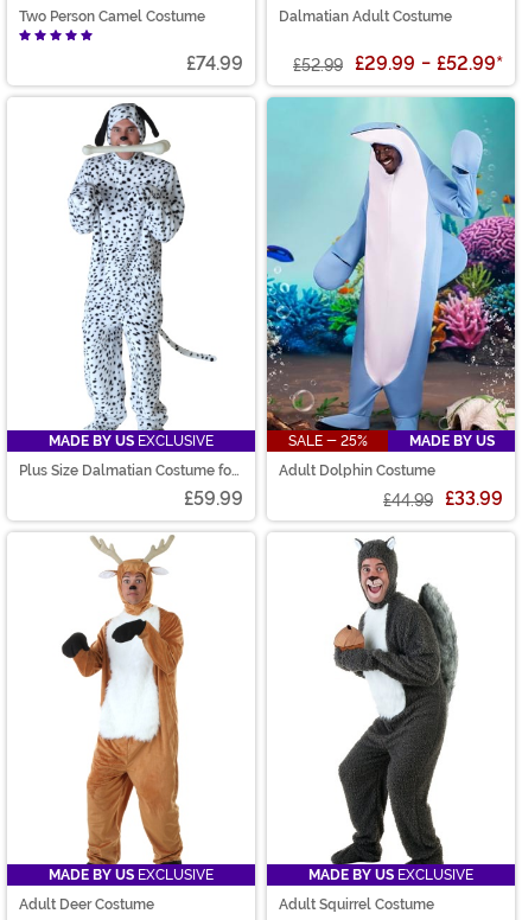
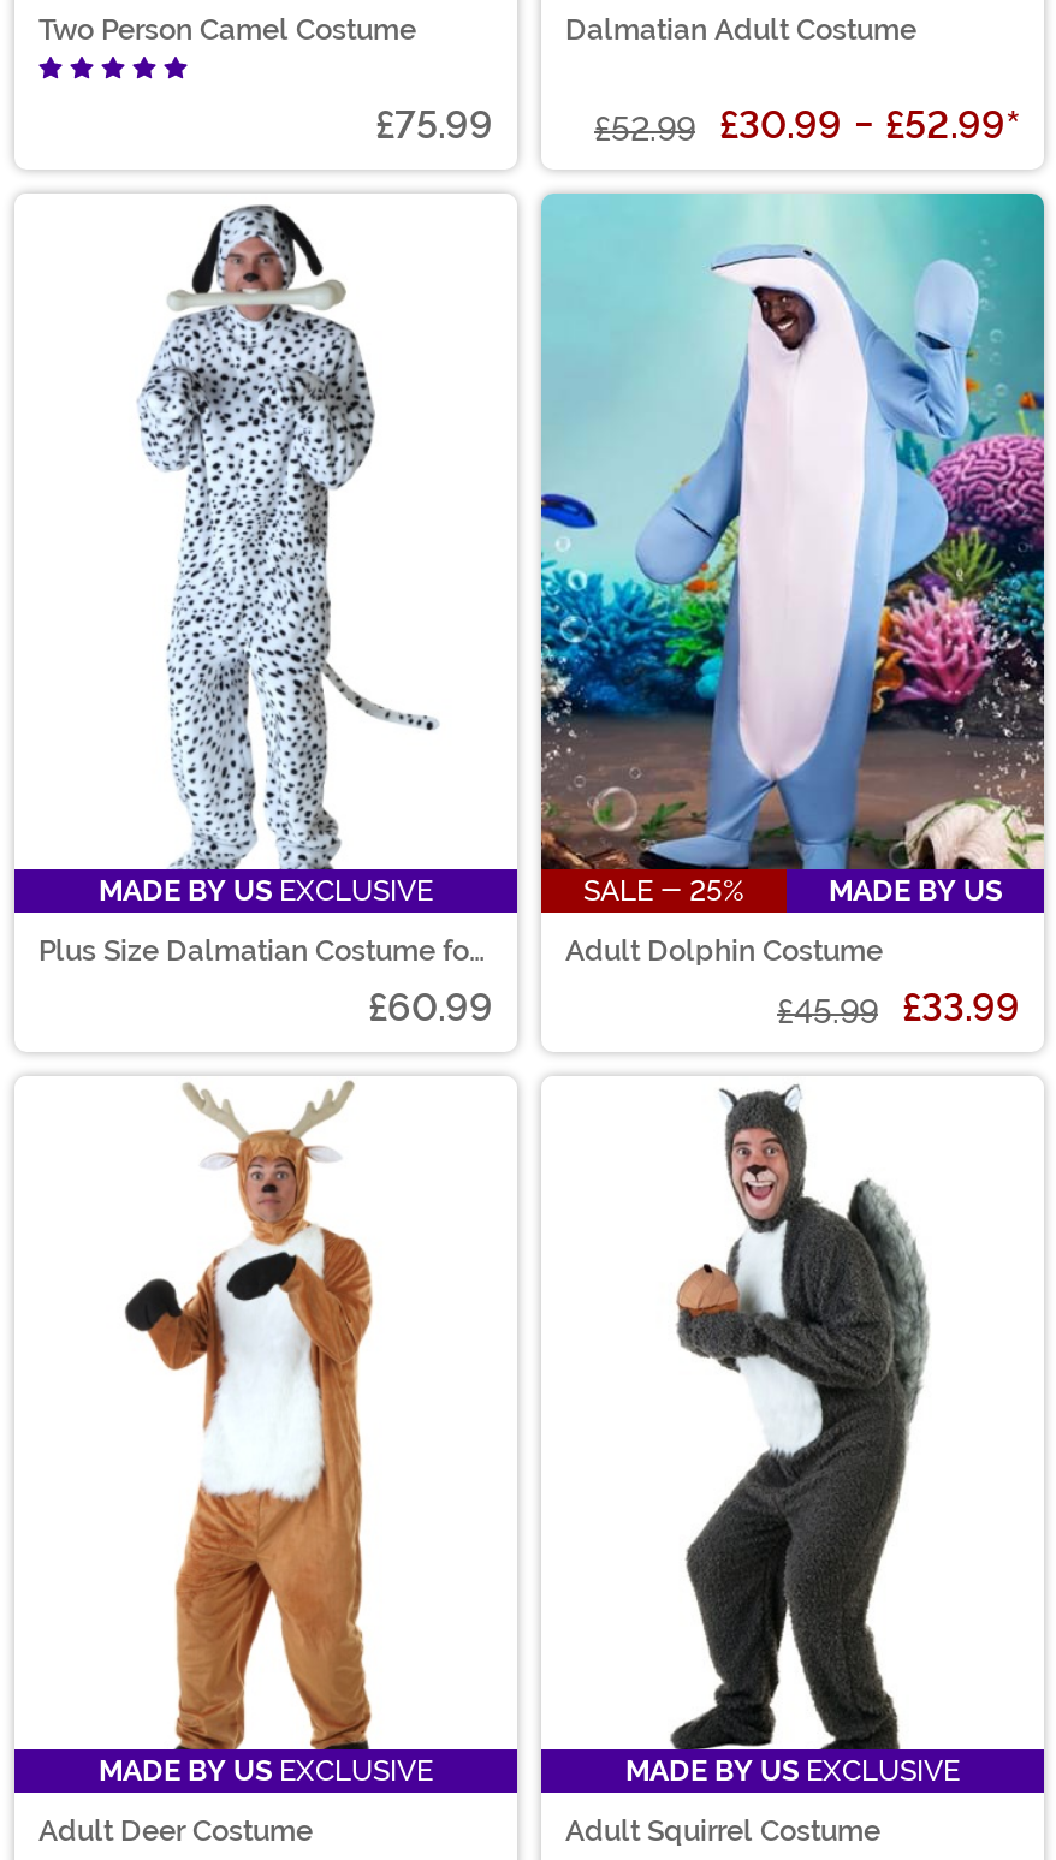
[186,53,243,75] £74.99 -> [375,103,493,149] £75.99
[293,53,503,75] £52.99 £29.99 - £52.99* -> [594,103,1020,149] £52.99 £30.99 - £52.99*
[184,487,243,510] £59.99 -> [368,984,493,1030] £60.99
[383,487,503,510] £44.99 £33.99 -> [777,984,1020,1030] £45.99 £33.99

